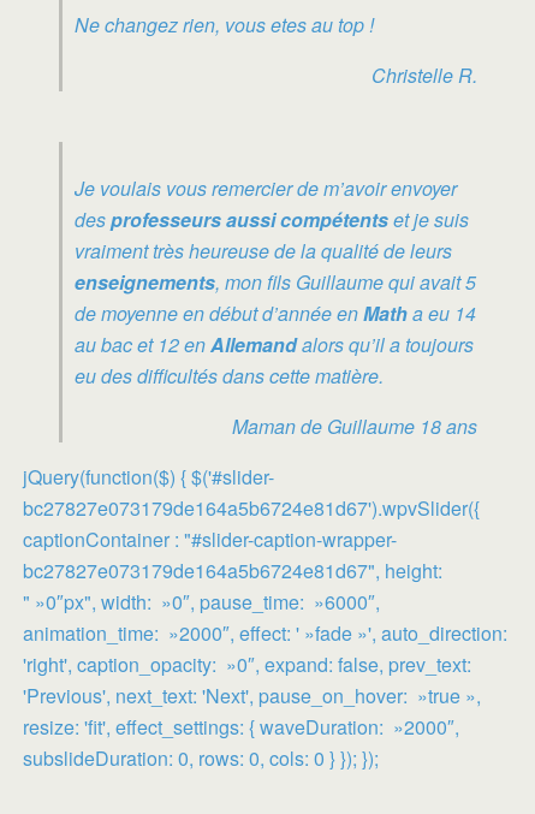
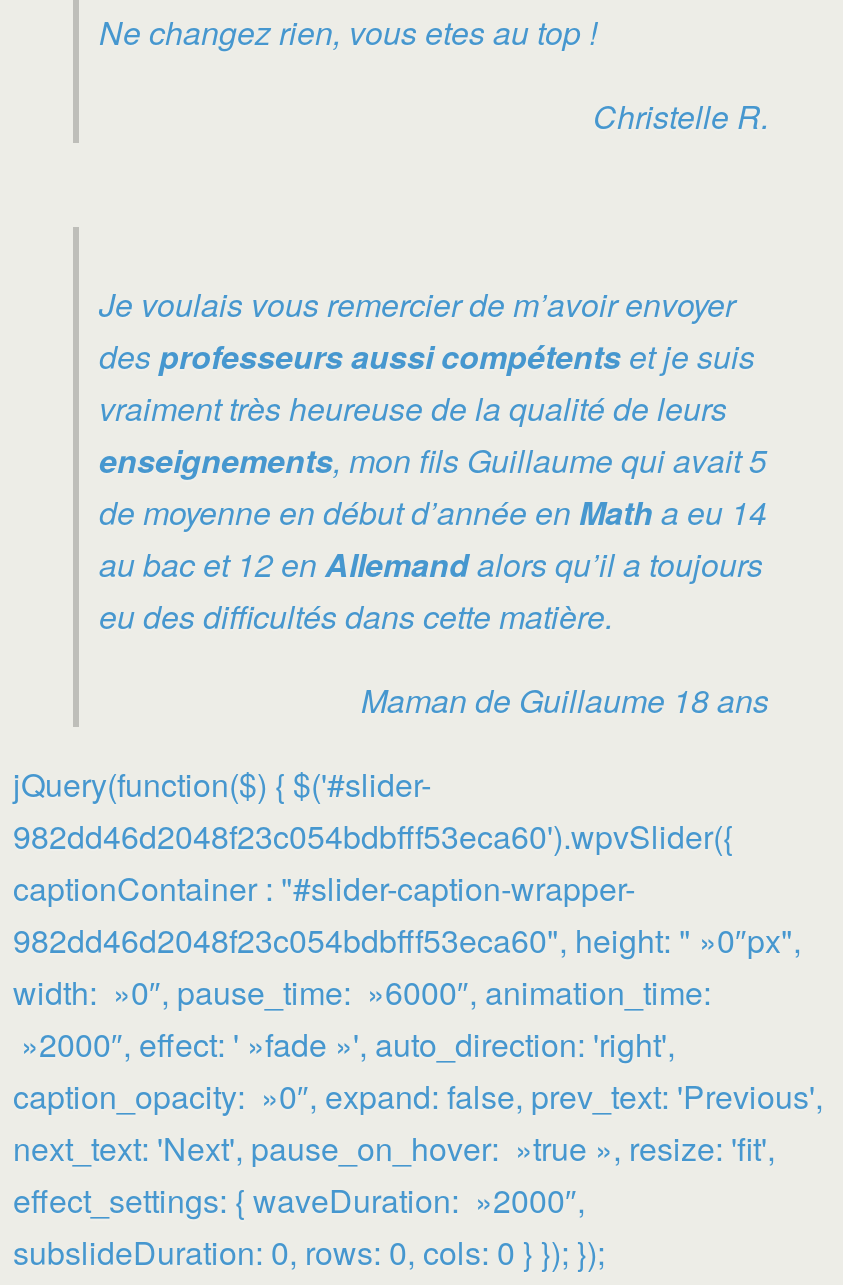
[23,495,480,522] bc27827e073179de164a5b6724e81d67').wpvSlider({ -> [13,814,733,860] 982dd46d2048f23c054bdbfff53eca60').wpvSlider({
[23,557,507,741] bc27827e073179de164a5b6724e81d67", height: | " »0″px", width: »0″, pause_time: »6000″, | animation_time: »2000″, effect: ' »fade »', auto_direction: | 'right', caption_opacity: »0″, expand: false, prev_text: | 'Previous', next_text: 'Next', pause_on_hover: »true », | resize: 'fit', effect_settings: { waveDuration: »2000″, -> [13,918,823,1224] 982dd46d2048f23c054bdbfff53eca60", height: " »0″px", | width: »0″, pause_time: »6000″, animation_time: | »2000″, effect: ' »fade »', auto_direction: 'right', | caption_opacity: »0″, expand: false, prev_text: 'Previous', | next_text: 'Next', pause_on_hover: »true », resize: 'fit', | effect_settings: { waveDuration: »2000″,

